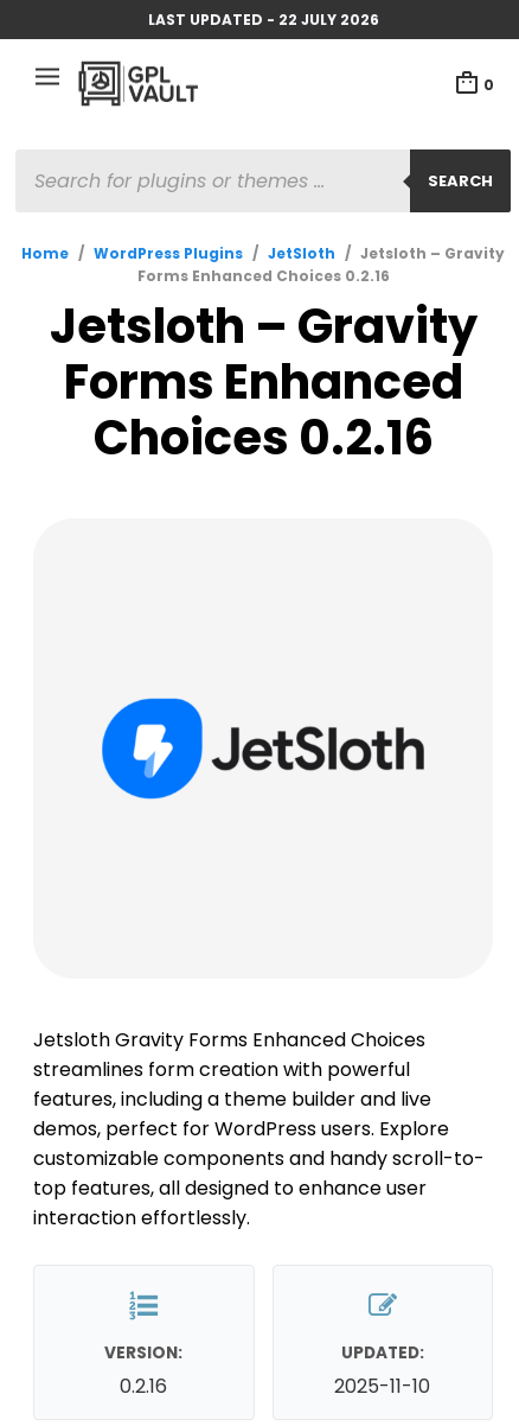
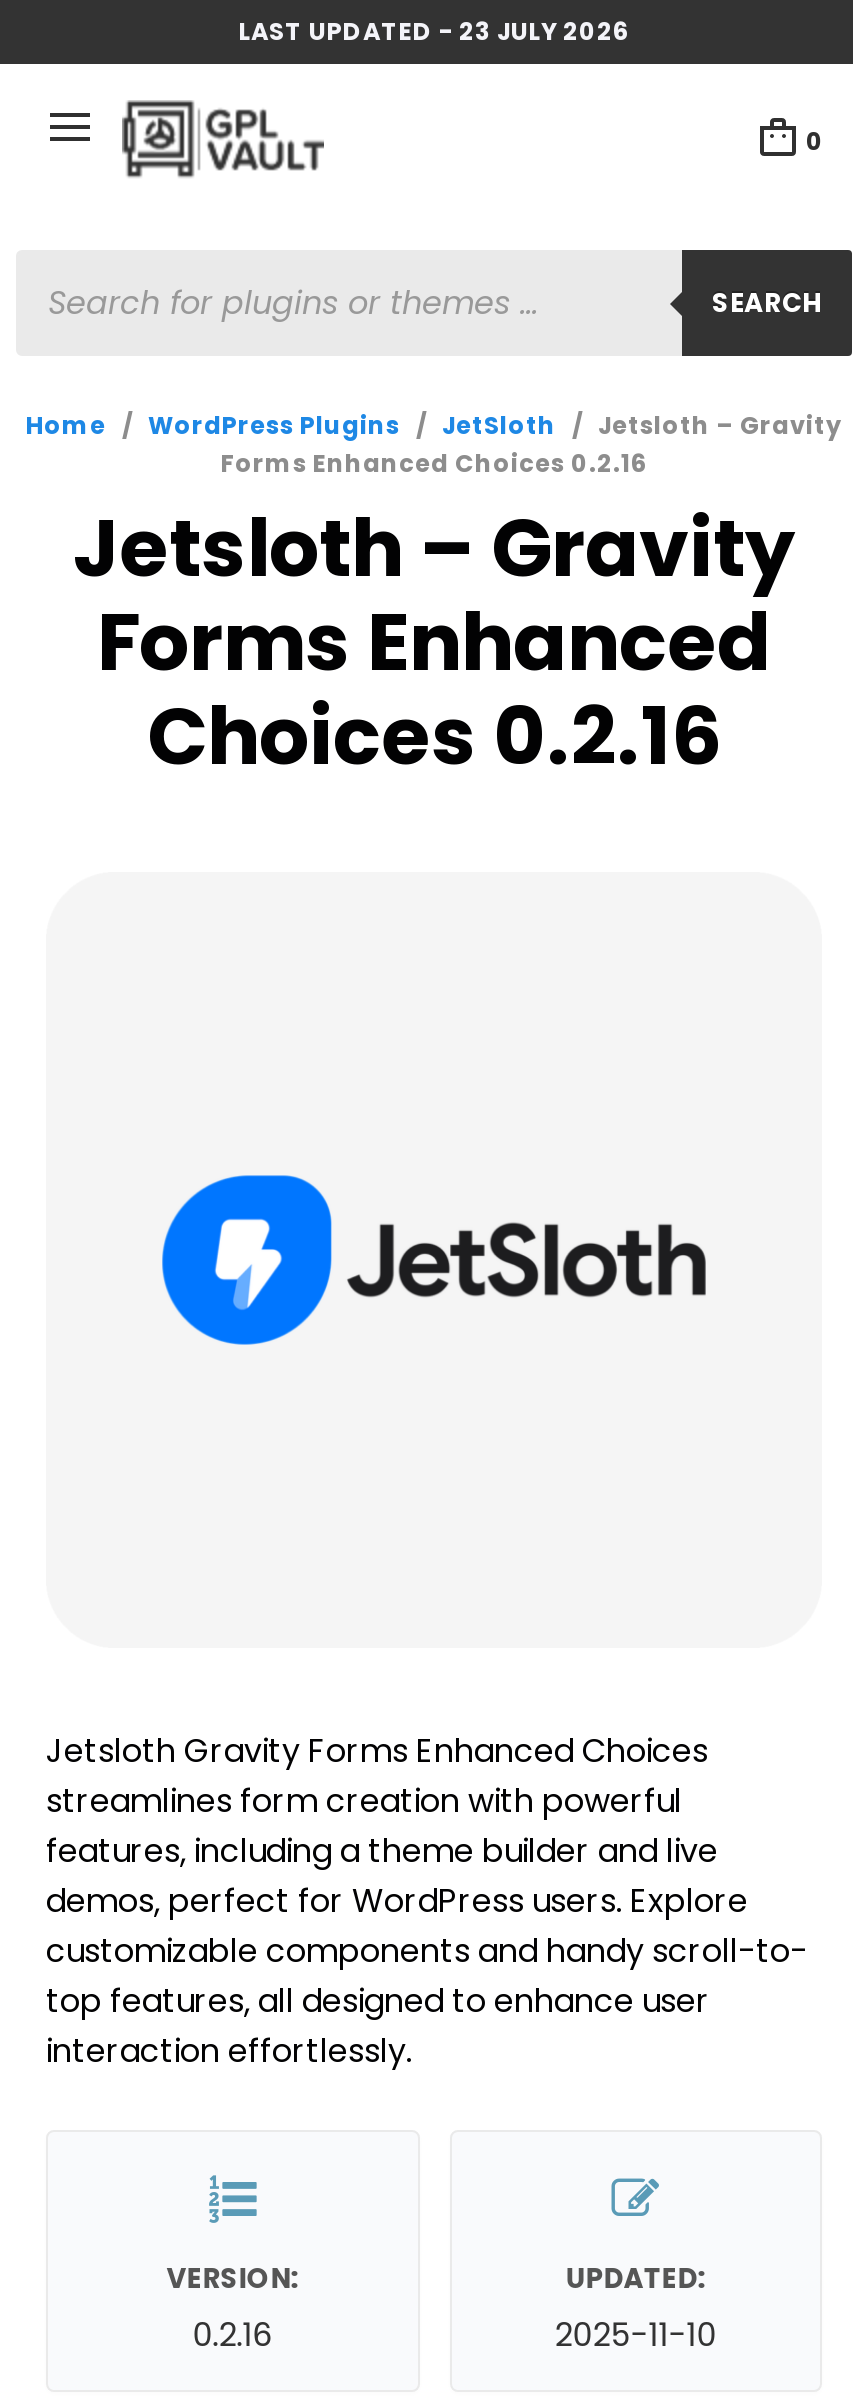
[148,9,379,29] LAST UPDATED - 22 JULY 2026 -> [239,13,629,47] LAST UPDATED - 23 JULY 2026

